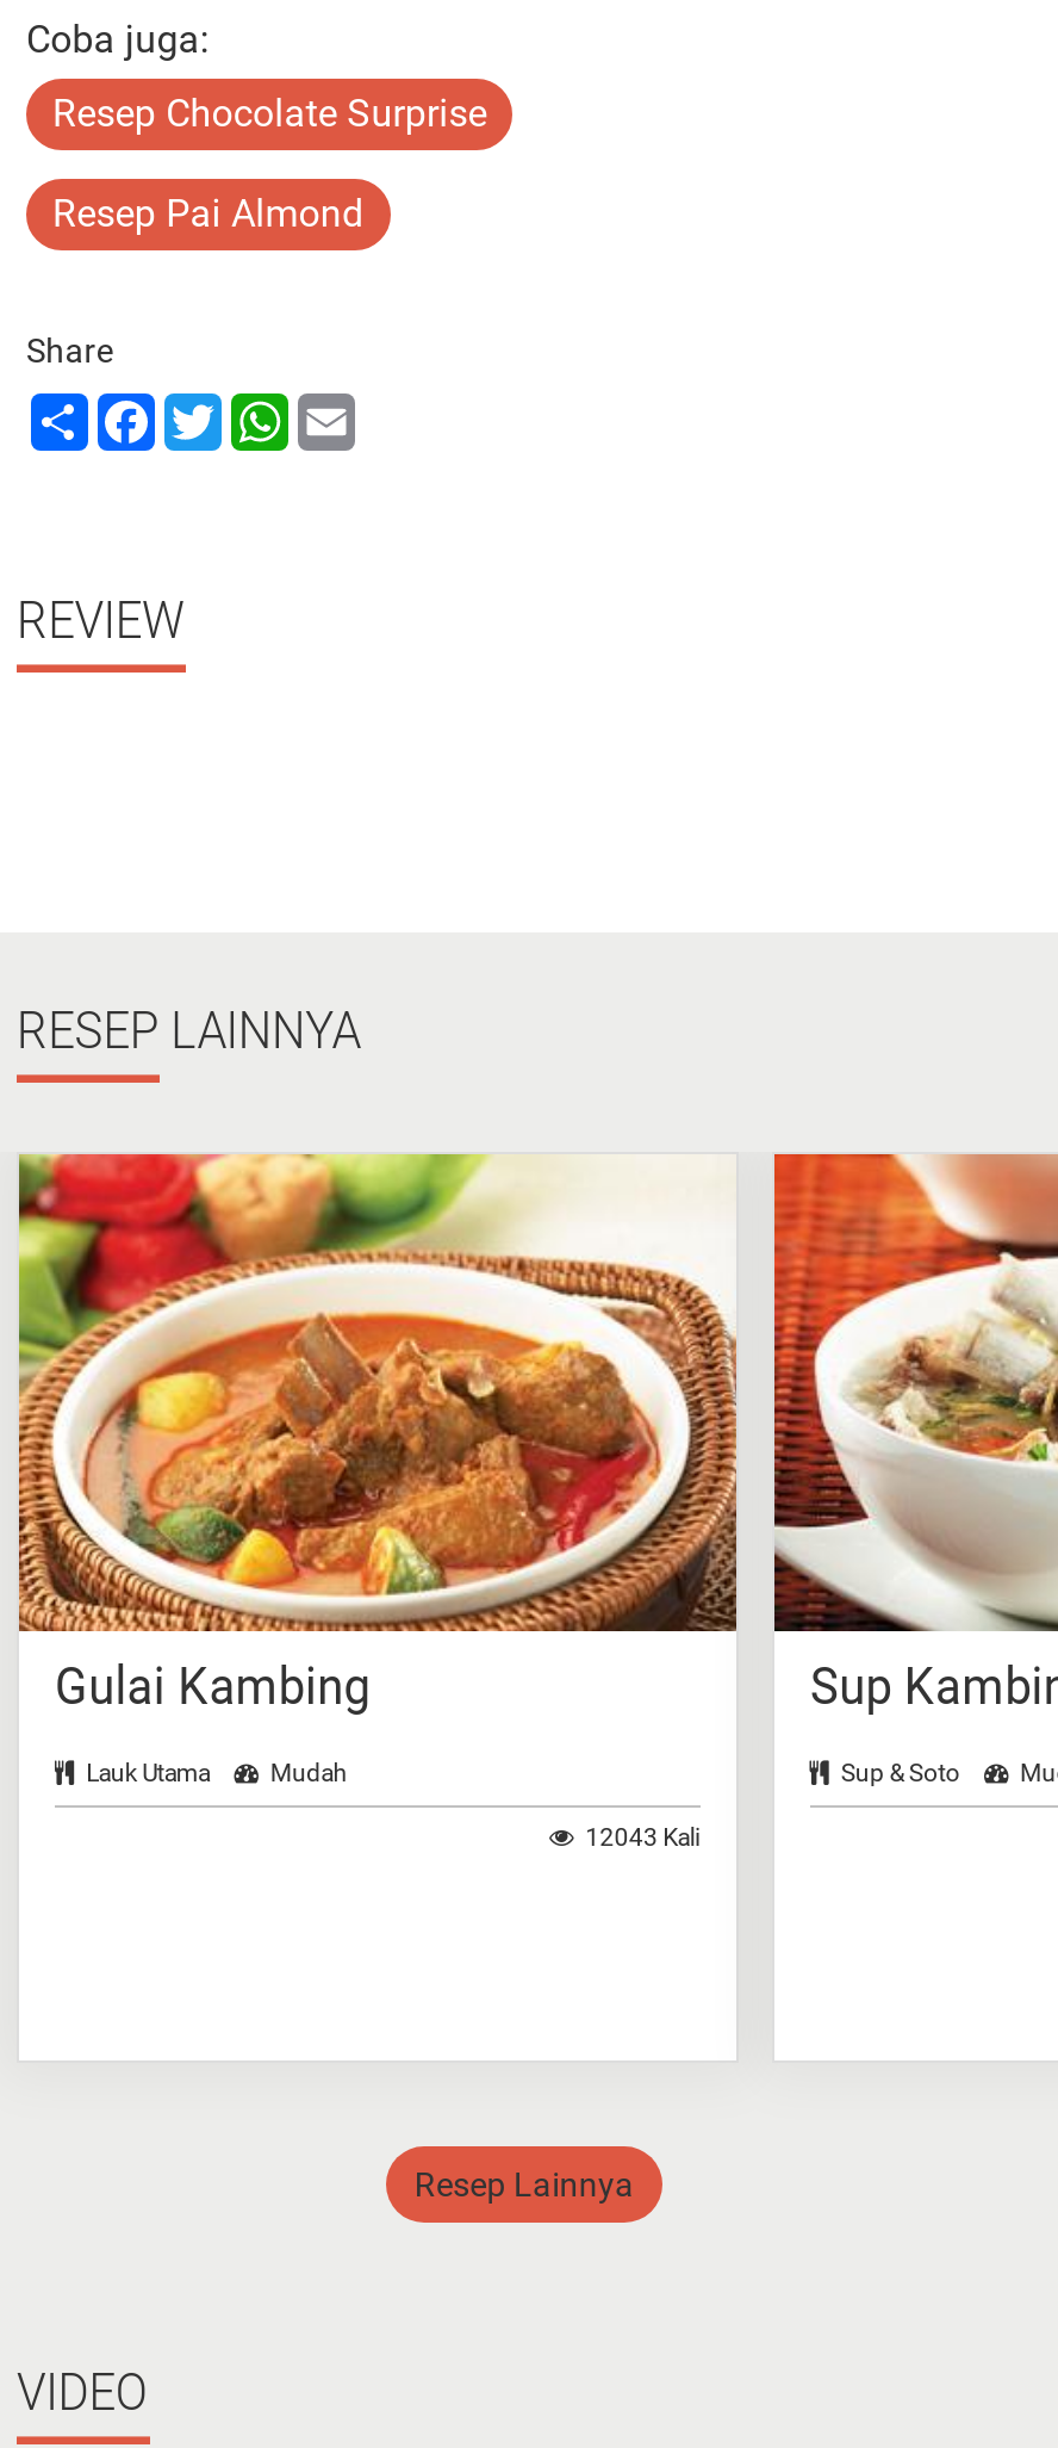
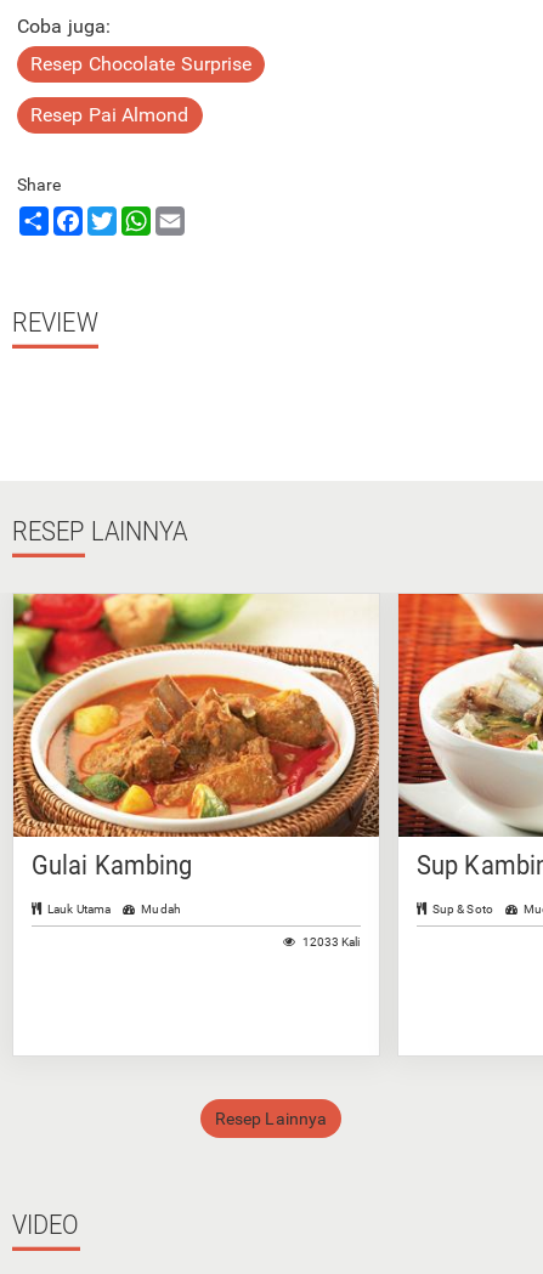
[585,1822,700,1853] 12043 Kali -> [302,934,360,950] 12033 Kali

